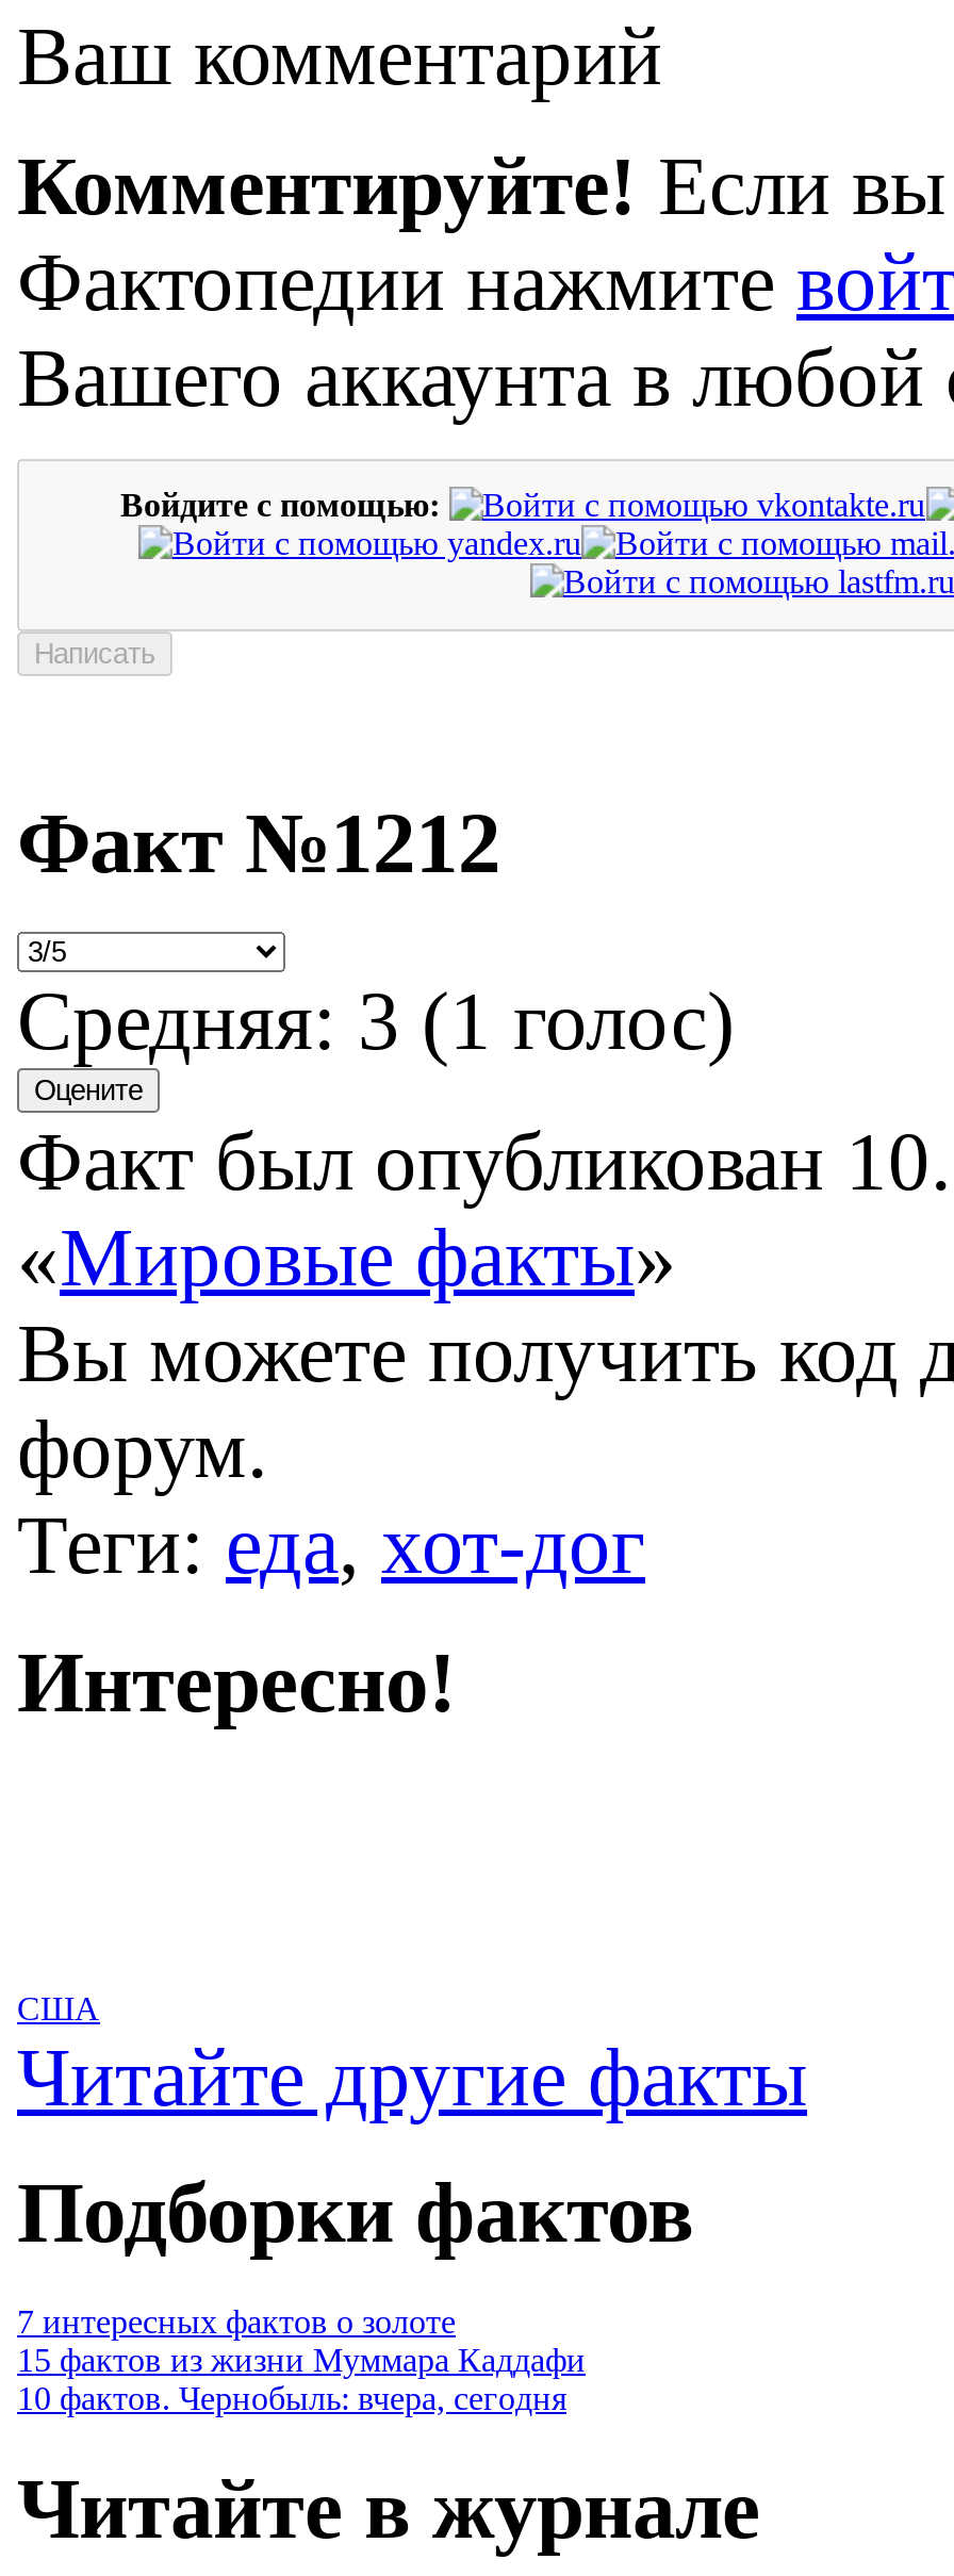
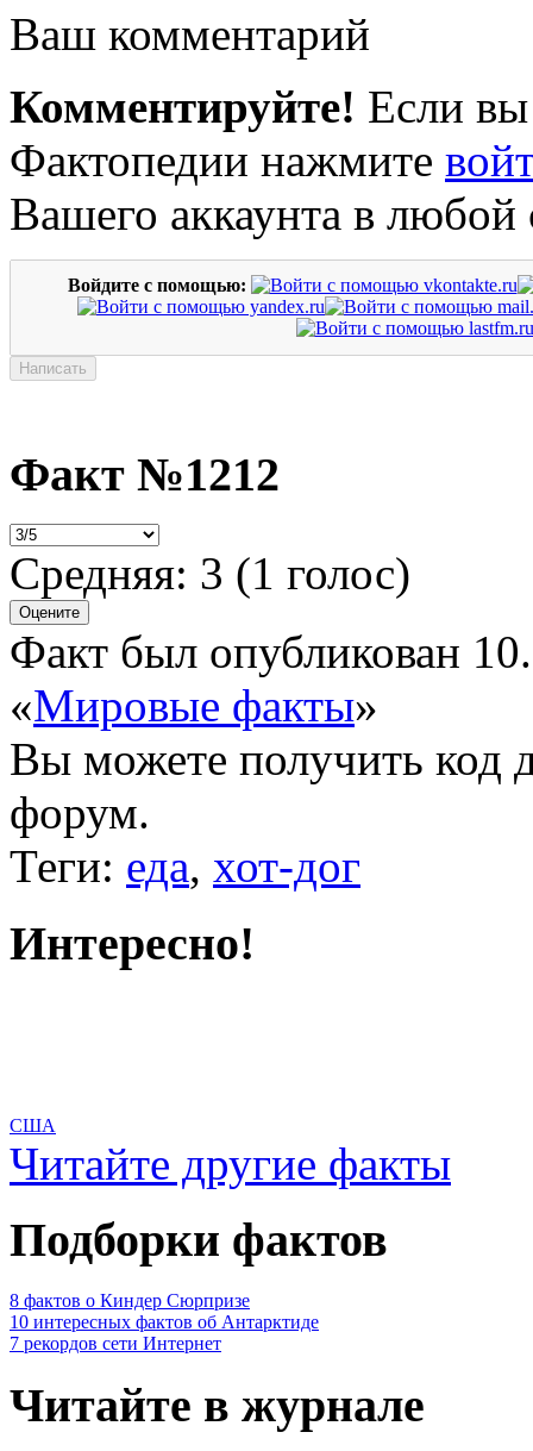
[17,2304,586,2417] 7 интересных фактов о золоте | 15 фактов из жизни Муммара Каддафи | 10 фактов. Чернобыль: вчера, сегодня -> [10,1291,319,1354] 8 фактов о Киндер Сюрпризе | 10 интересных фактов об Антарктиде | 7 рекордов сети Интернет

